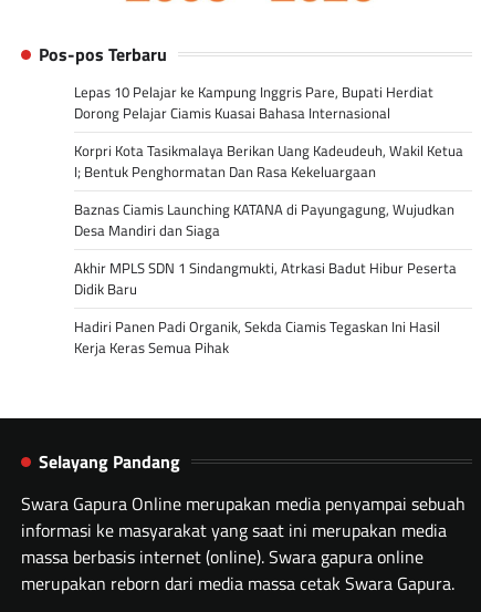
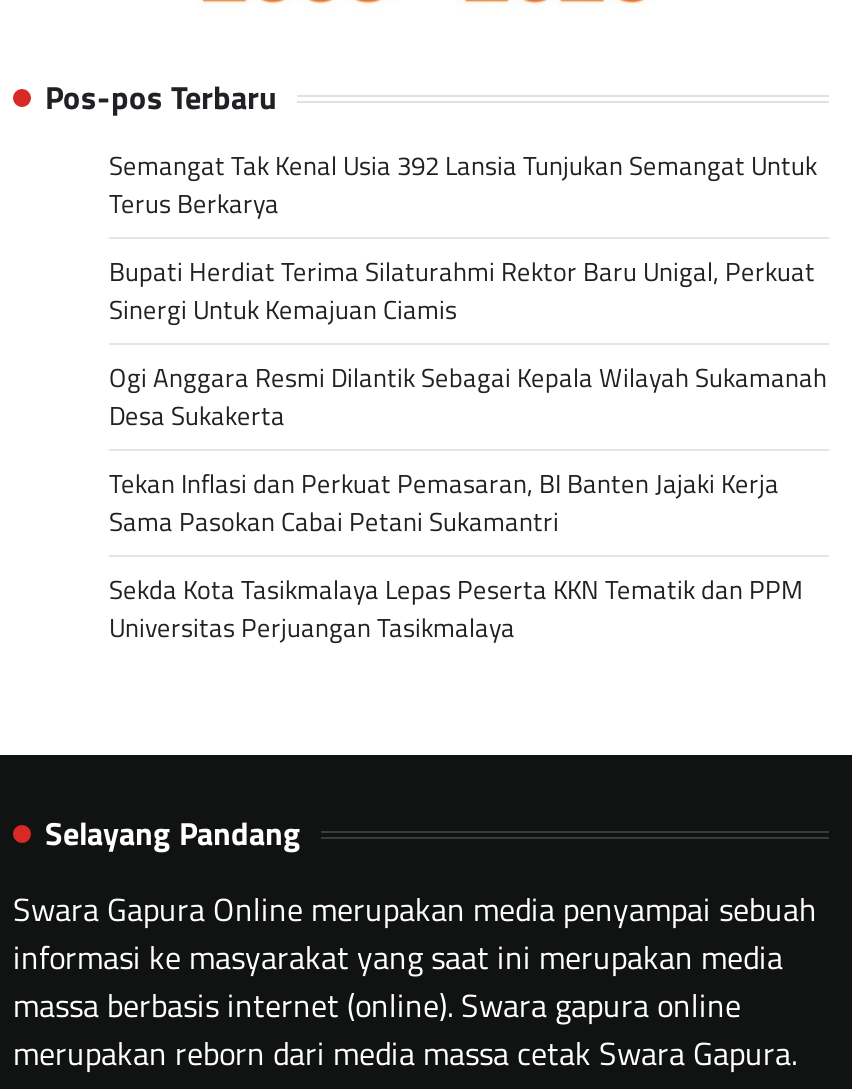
[74,81,433,124] Lepas 10 Pelajar ke Kampung Inggris Pare, Bupati Herdiat | Dorong Pelajar Ciamis Kuasai Bahasa Internasional -> [109,146,817,224] Semangat Tak Kenal Usia 392 Lansia Tunjukan Semangat Untuk | Terus Berkarya
[74,139,463,182] Korpri Kota Tasikmalaya Berikan Uang Kadeudeuh, Wakil Ketua | I; Bentuk Penghormatan Dan Rasa Kekeluargaan -> [109,252,815,330] Bupati Herdiat Terima Silaturahmi Rektor Baru Unigal, Perkuat | Sinergi Untuk Kemajuan Ciamis
[74,198,454,241] Baznas Ciamis Launching KATANA di Payungagung, Wujudkan | Desa Mandiri dan Siaga -> [109,358,827,436] Ogi Anggara Resmi Dilantik Sebagai Kepala Wilayah Sukamanah | Desa Sukakerta
[74,257,457,300] Akhir MPLS SDN 1 Sindangmukti, Atrkasi Badut Hibur Peserta | Didik Baru -> [109,464,779,542] Tekan Inflasi dan Perkuat Pemasaran, BI Banten Jajaki Kerja | Sama Pasokan Cabai Petani Sukamantri
[74,315,440,358] Hadiri Panen Padi Organik, Sekda Ciamis Tegaskan Ini Hasil | Kerja Keras Semua Pihak -> [109,570,803,648] Sekda Kota Tasikmalaya Lepas Peserta KKN Tematik dan PPM | Universitas Perjuangan Tasikmalaya

